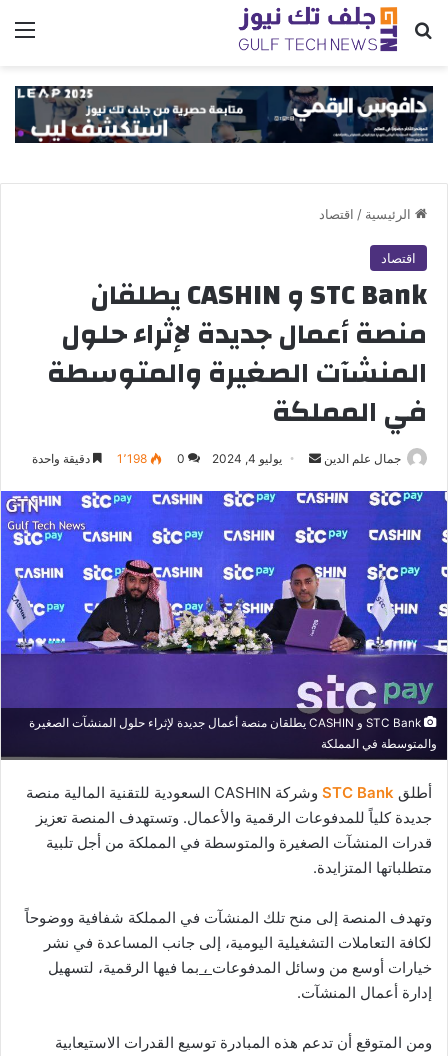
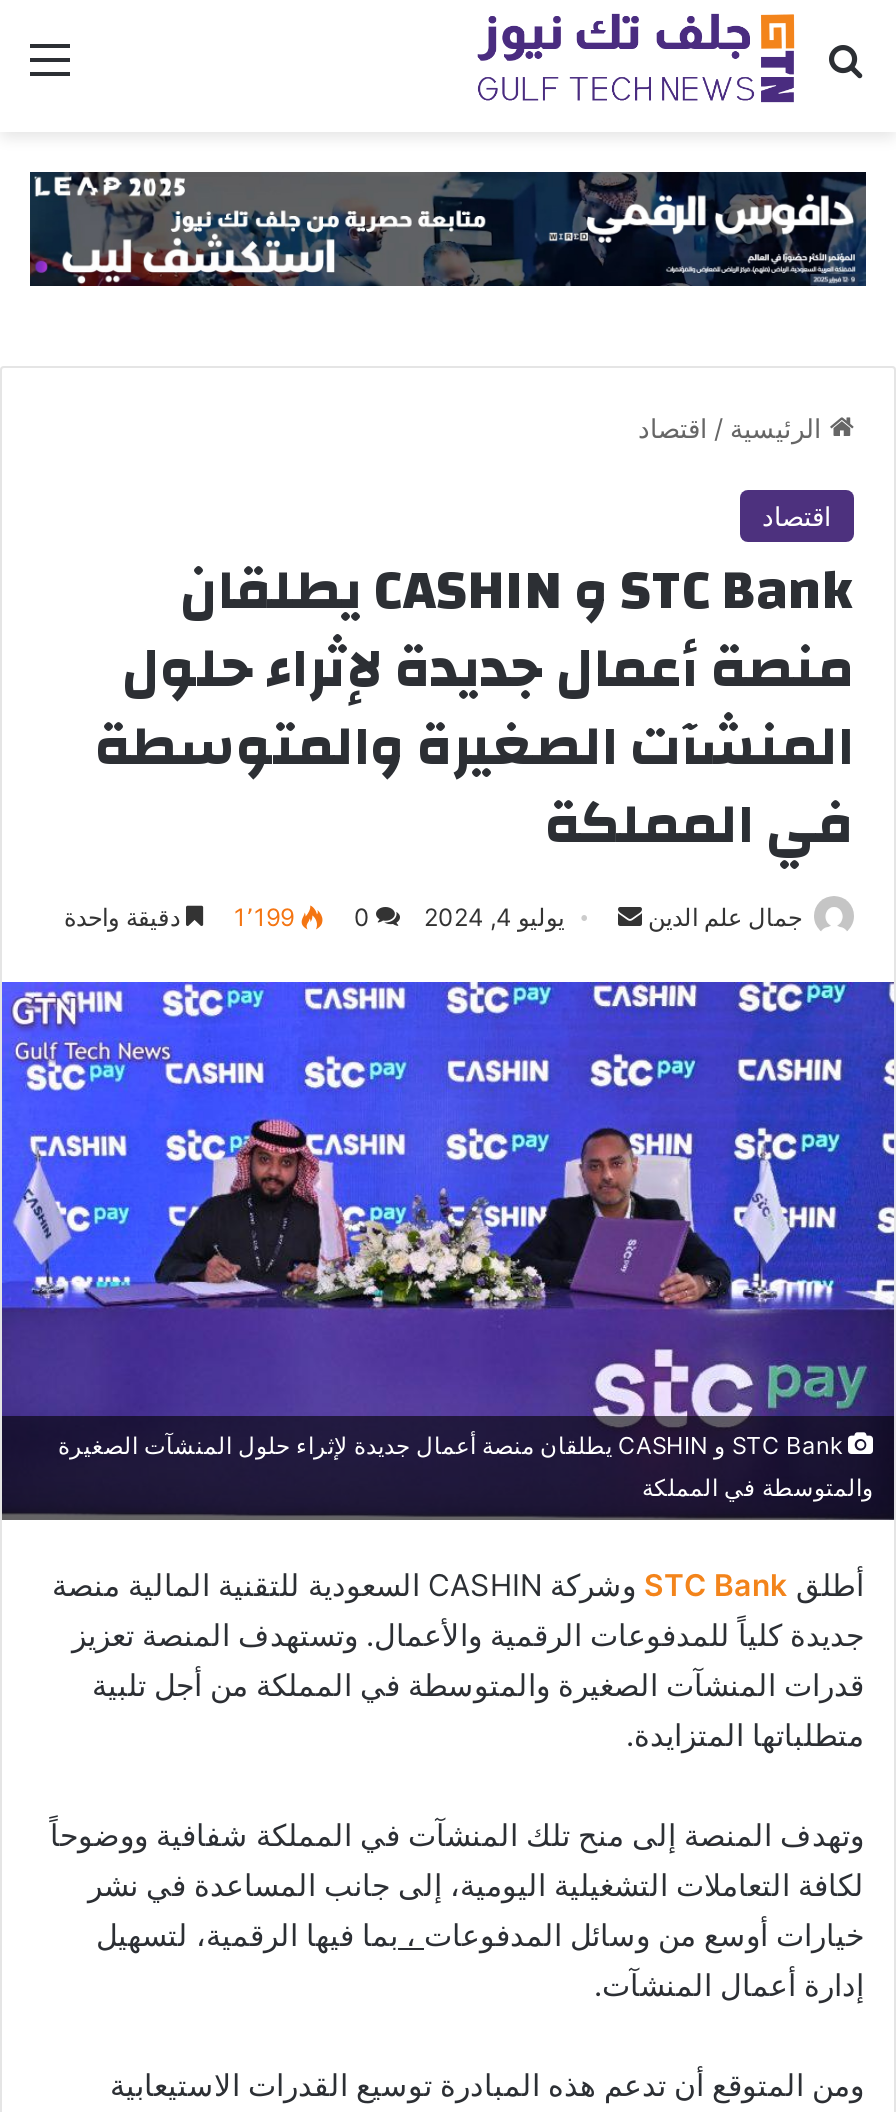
[32,451,185,466] 0 1٬198 دقيقة واحدة -> [64,903,370,933] 0 1٬199 دقيقة واحدة

